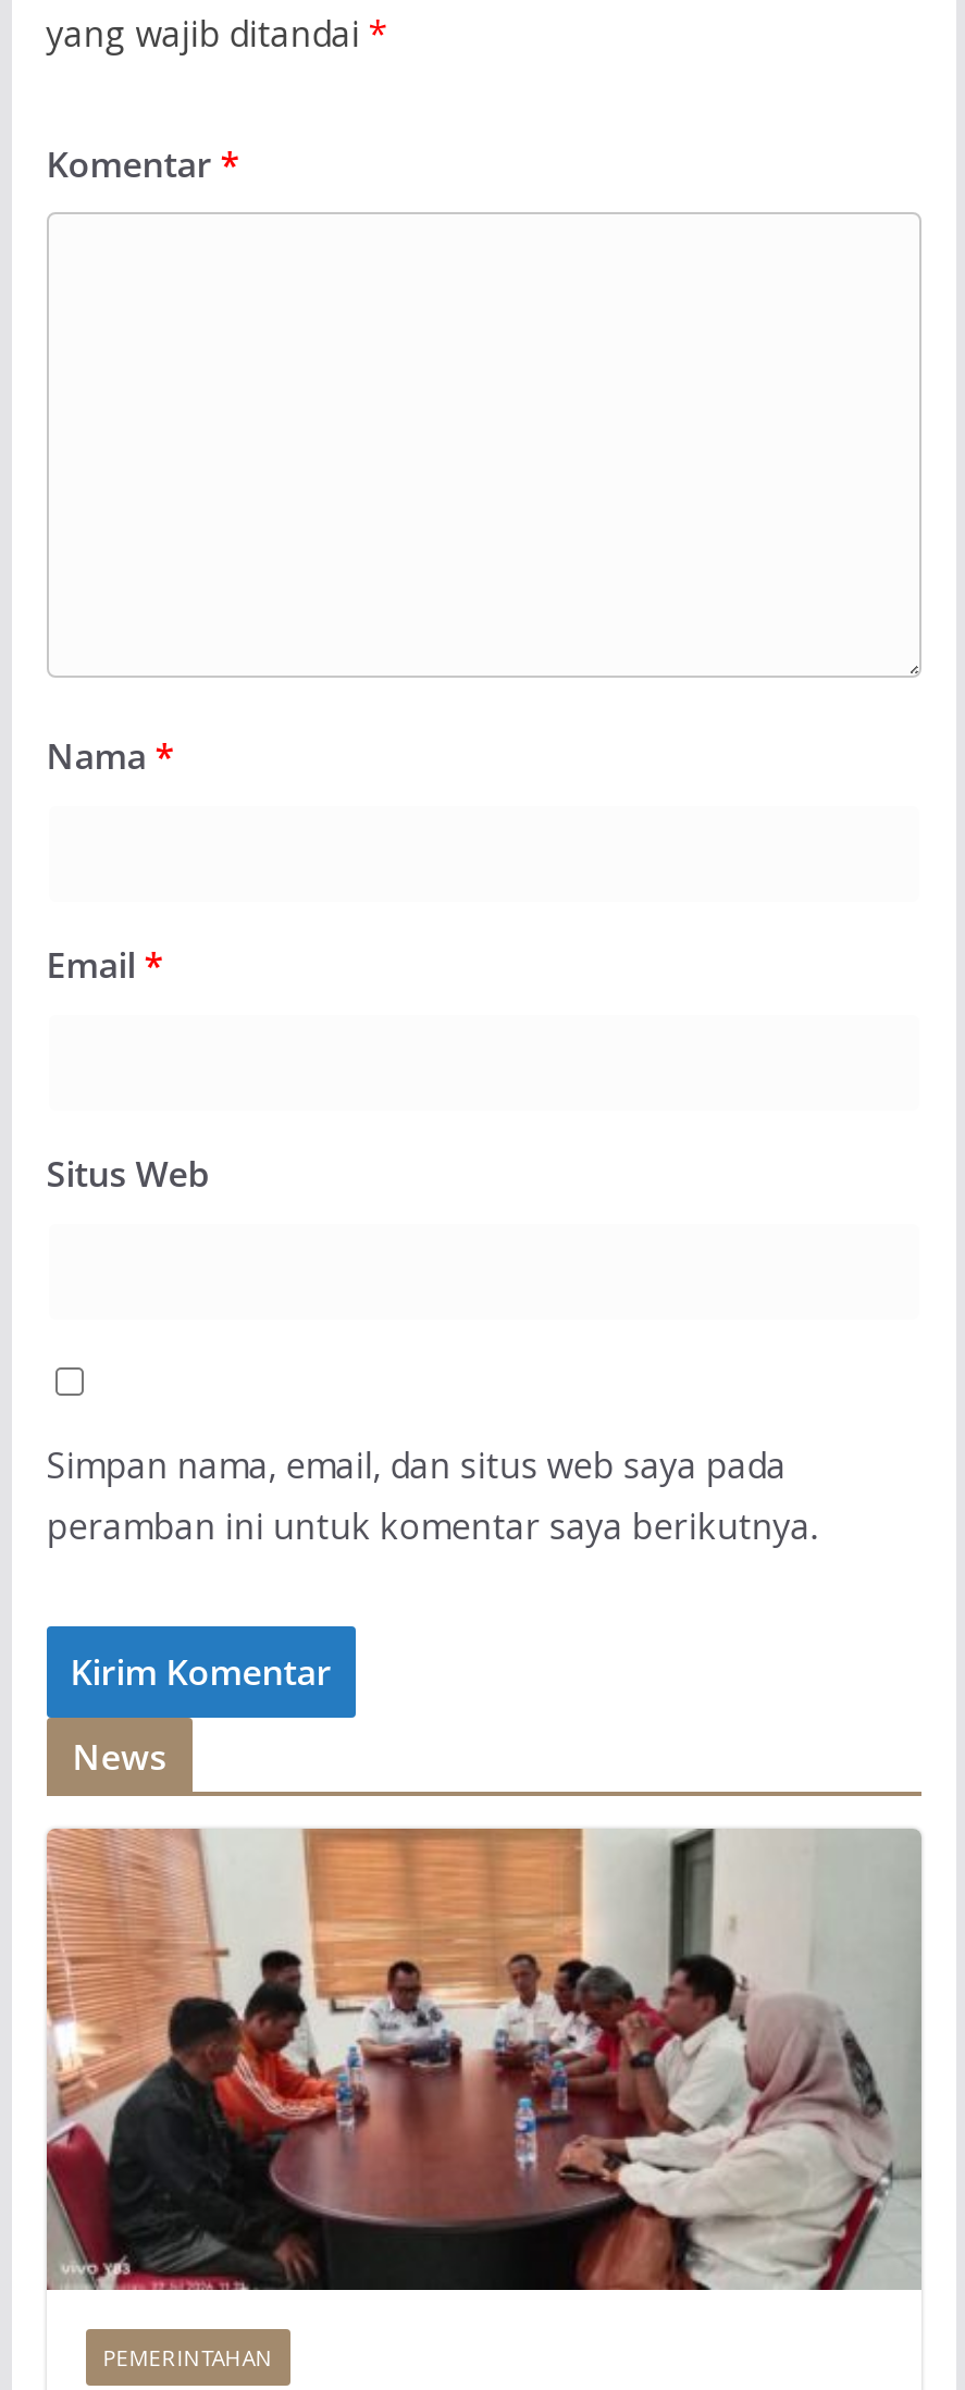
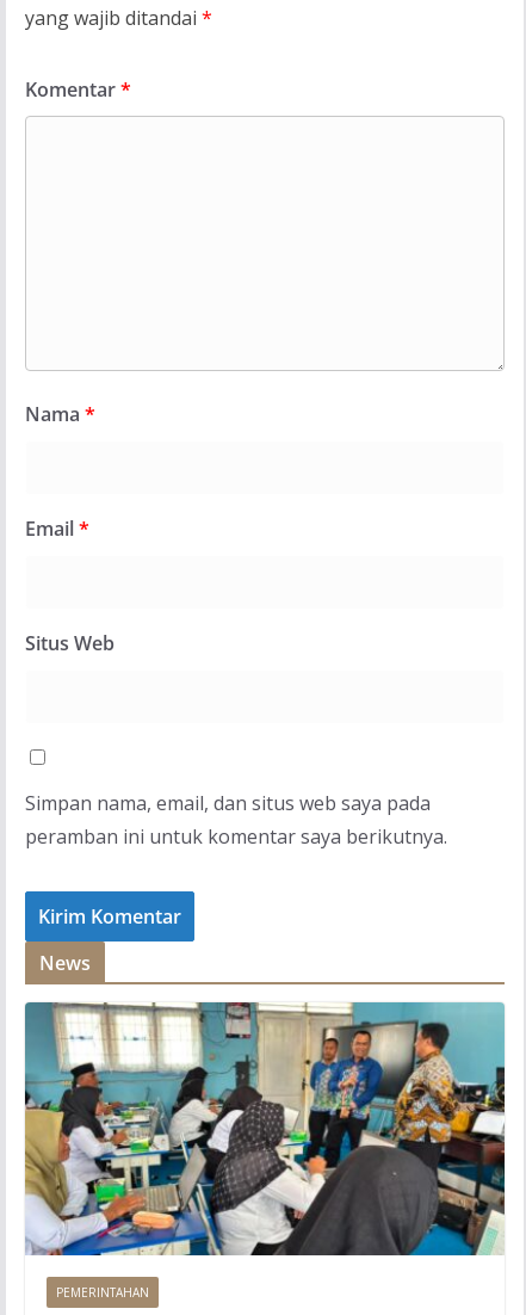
[45,1825,924,2293] [image] -> [24,1001,505,1257] [image]

